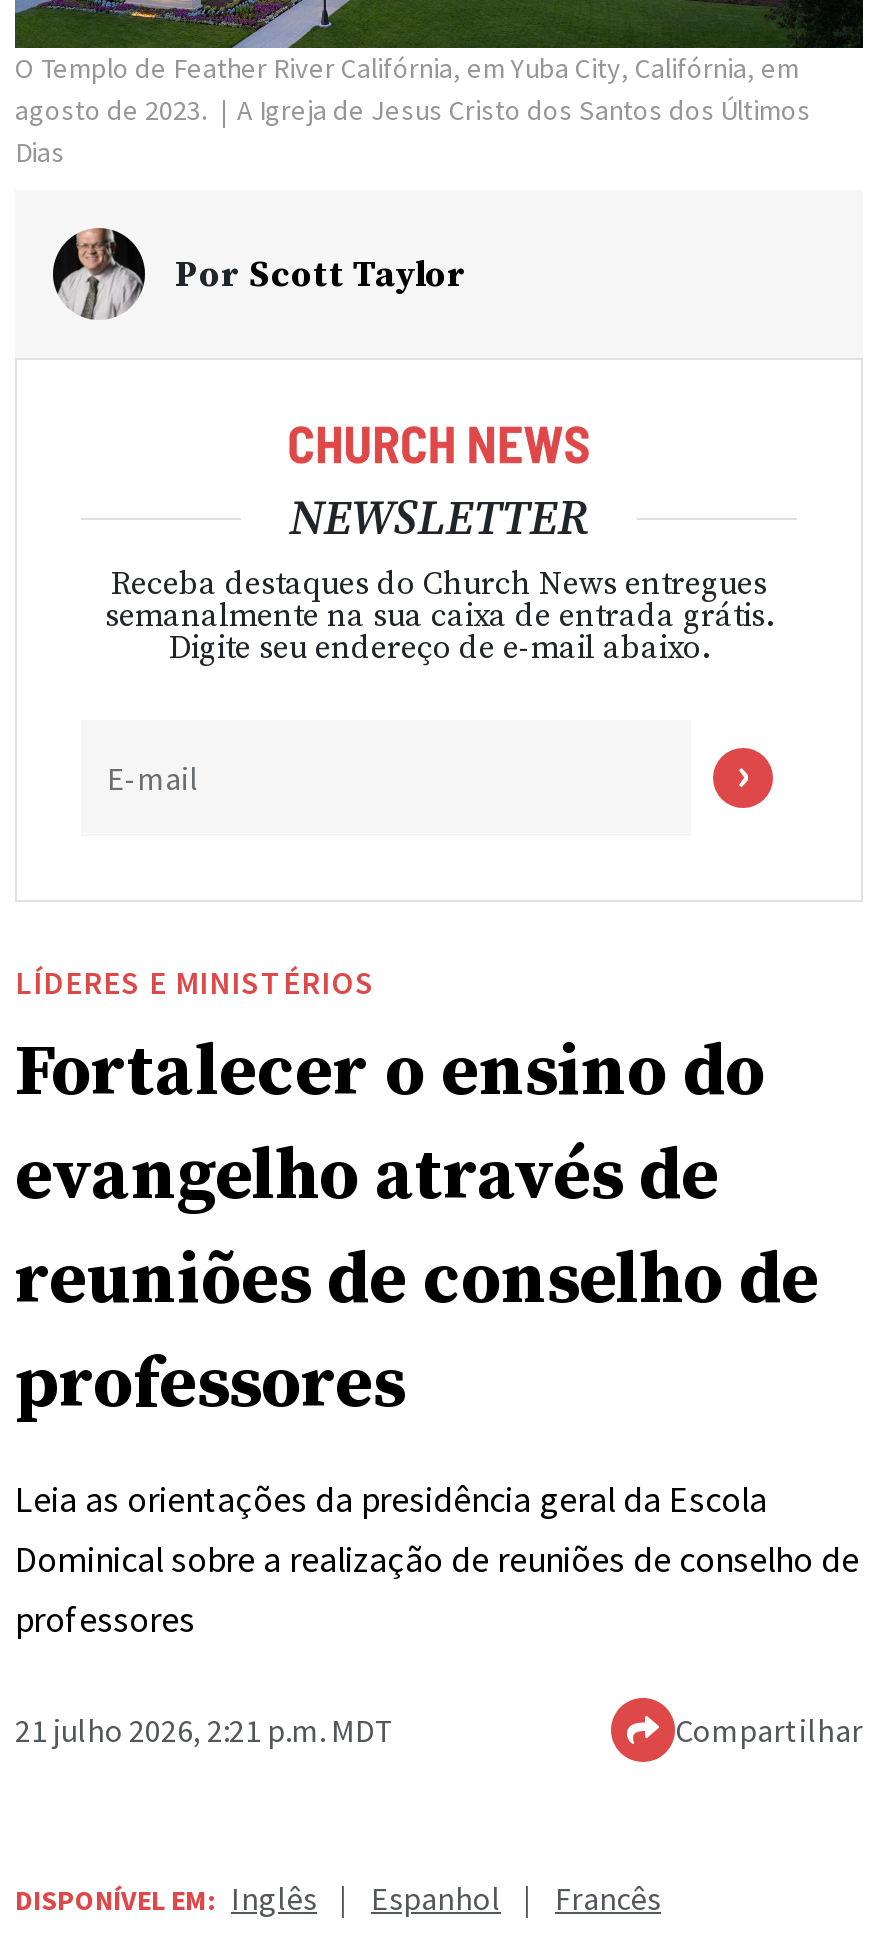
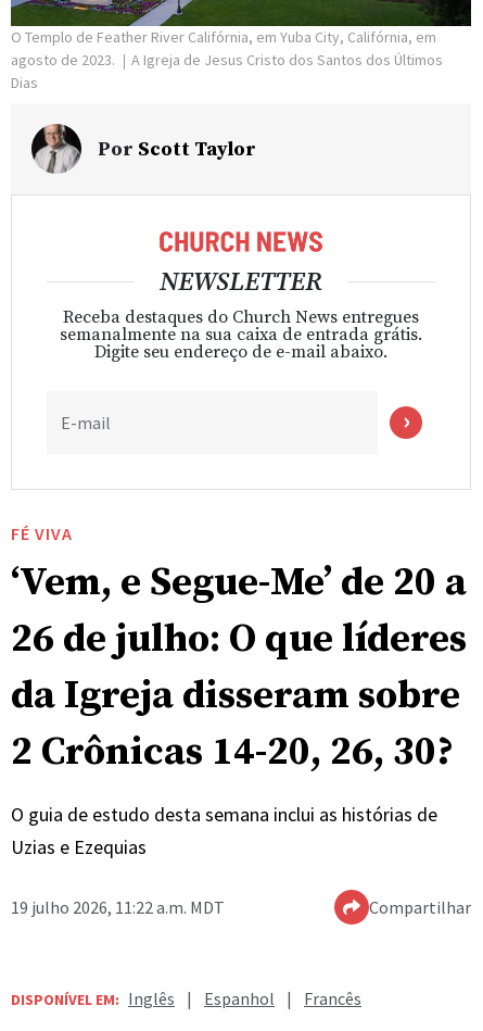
[15,961,819,1429] LÍDERES E MINISTÉRIOS | Fortalecer o ensino do | evangelho através de | reuniões de conselho de | professores -> [11,522,467,776] FÉ VIVA | ‘Vem, e Segue-Me’ de 20 a | 26 de julho: O que líderes | da Igreja disseram sobre | 2 Crônicas 14-20, 26, 30?
[15,1475,859,1641] Leia as orientações da presidência geral da Escola | Dominical sobre a realização de reuniões de conselho de | professores -> [11,801,437,859] O guia de estudo desta semana inclui as histórias de | Uzias e Ezequias
[15,1709,395,1749] 21 julho 2026, 2:21 p.m. MDT -> [11,896,225,918] 19 julho 2026, 11:22 a.m. MDT

